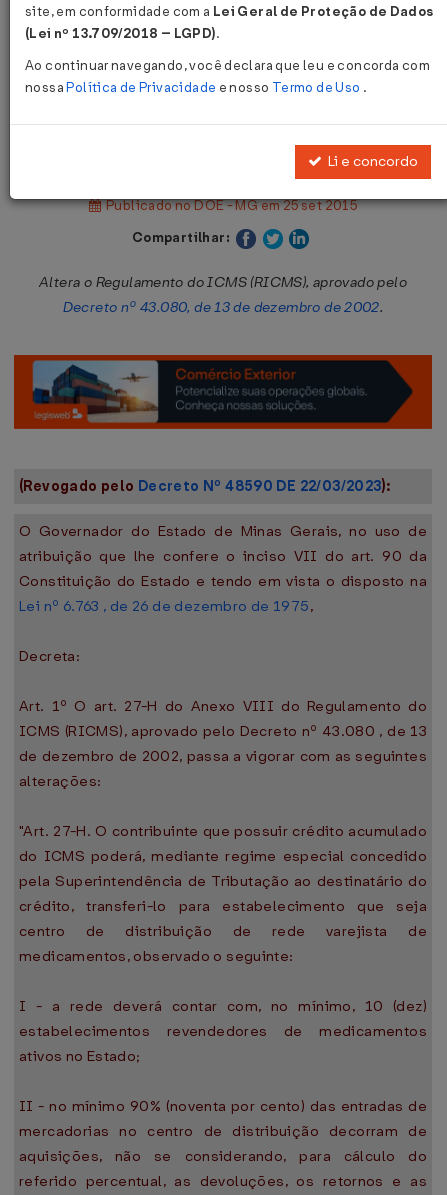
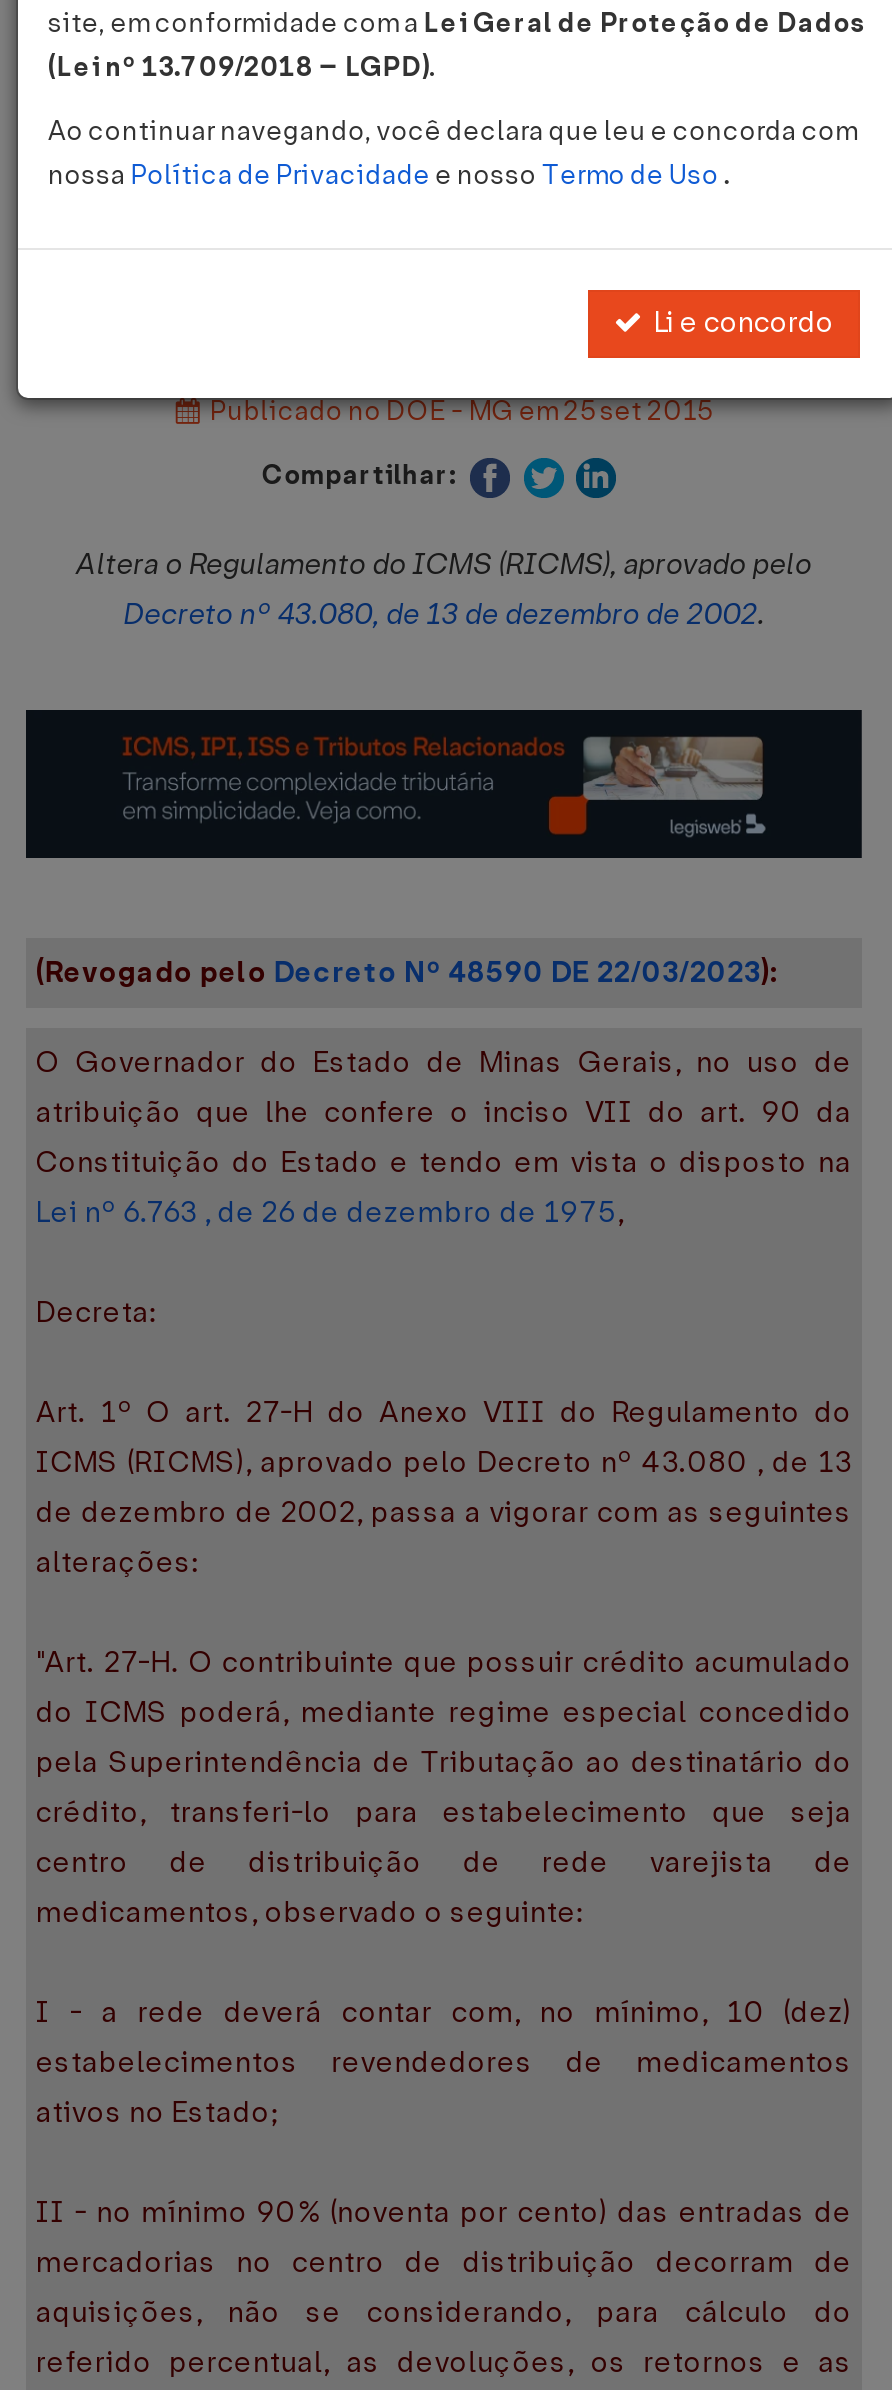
[13,354,433,429] [image] -> [24,708,864,860] [image]

